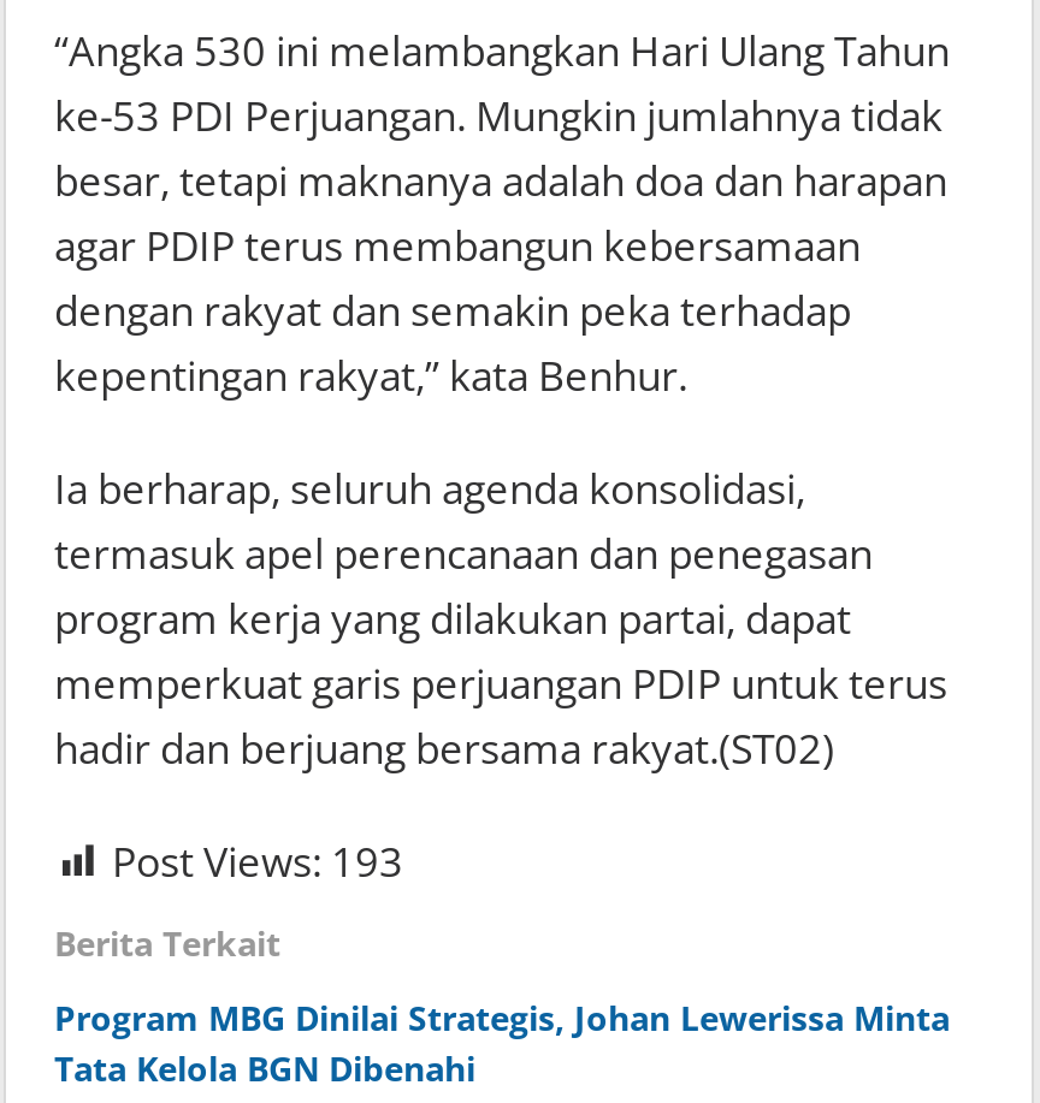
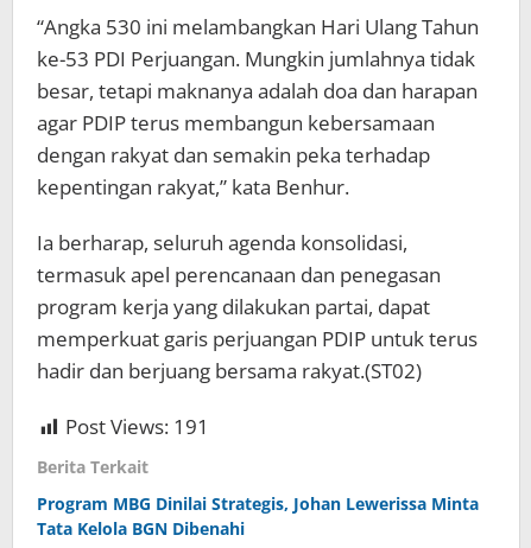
[112,833,403,889] Post Views: 193 -> [65,413,209,441] Post Views: 191

